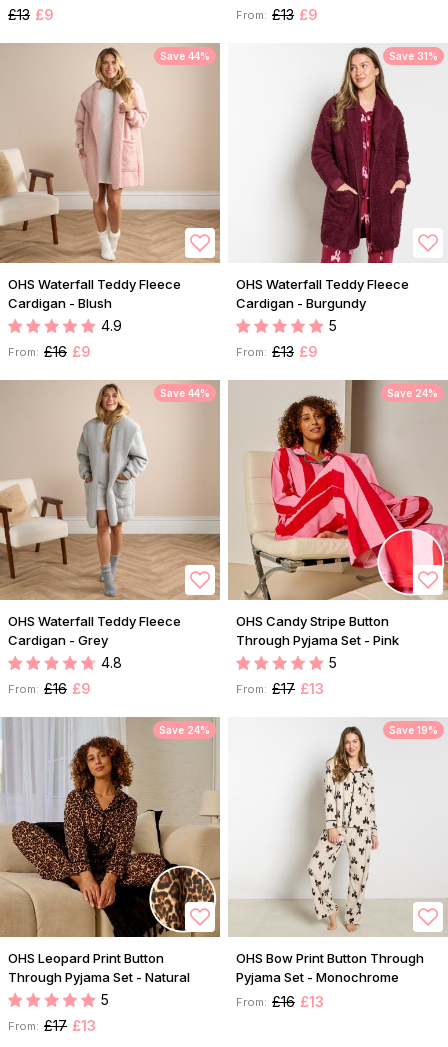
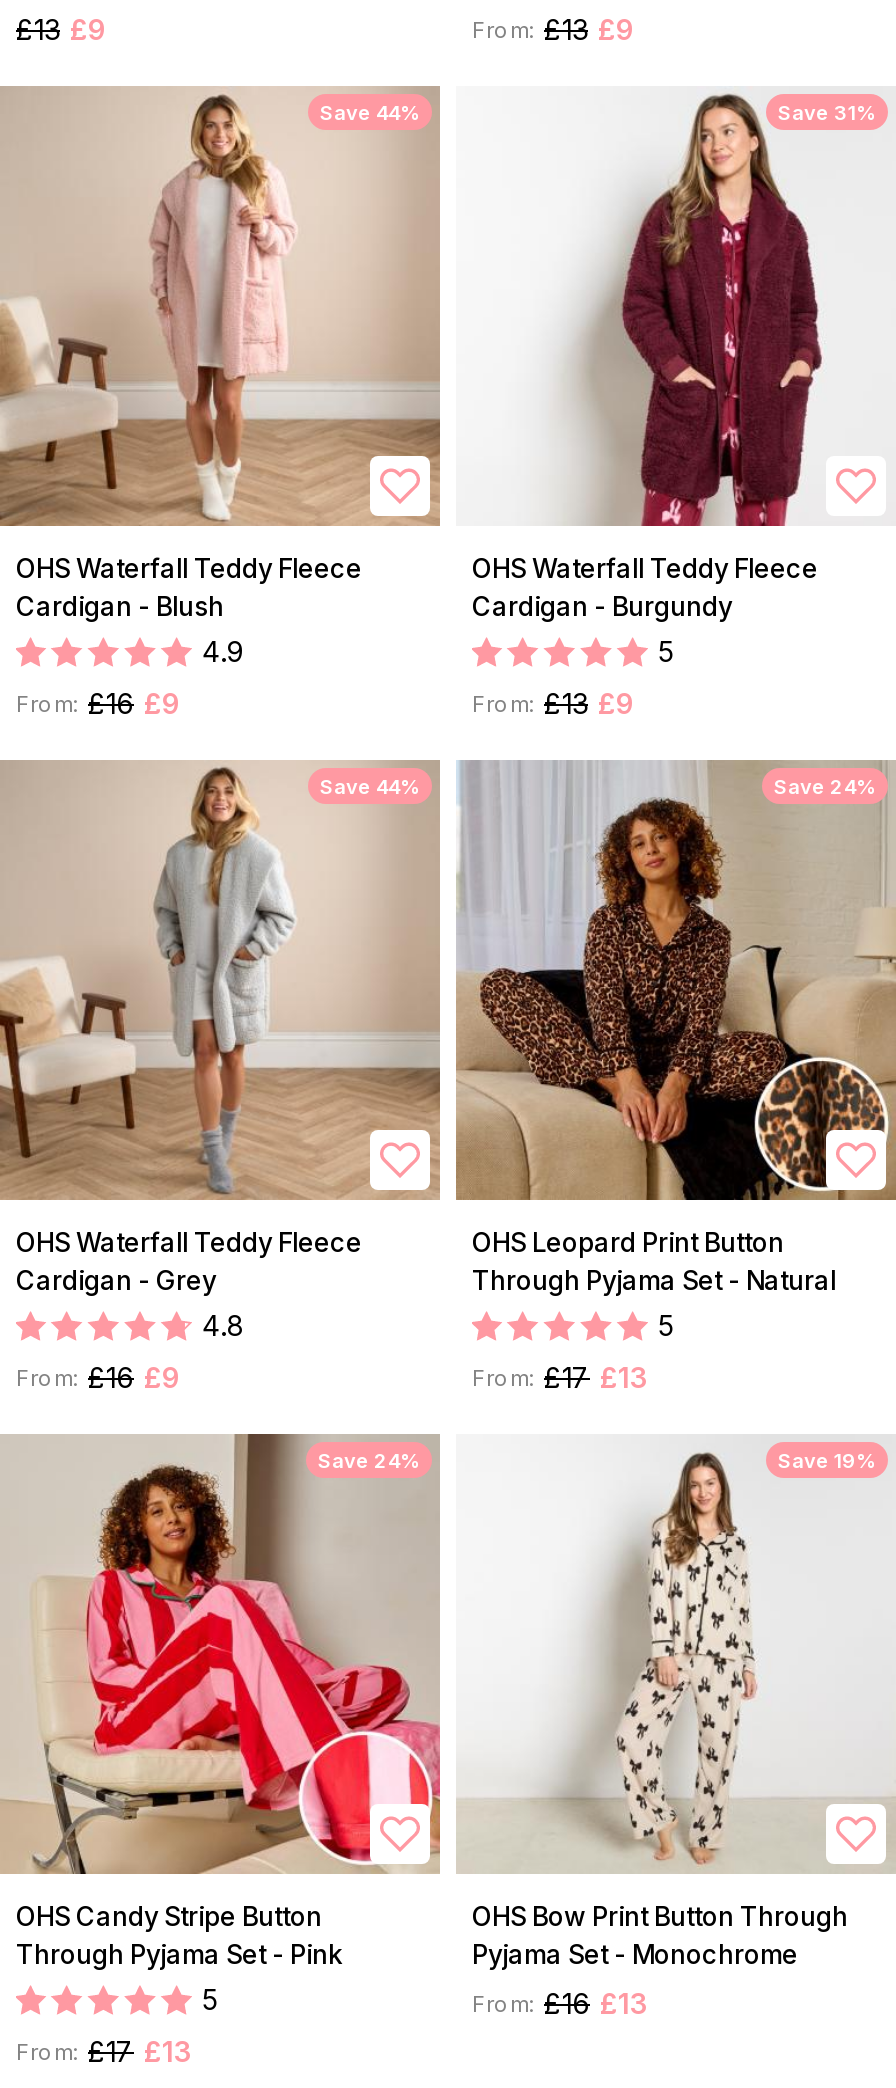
moved [229,380,445,629] -> [6,1434,440,1932]: [image] | OHS Candy Stripe Button
moved [236,632,399,648] -> [16,1938,342,1970]: Through Pyjama Set - Pink
moved [3,717,220,966] -> [456,760,890,1258]: [image] | OHS Leopard Print Button
moved [8,969,190,985] -> [472,1264,836,1296]: Through Pyjama Set - Natural

